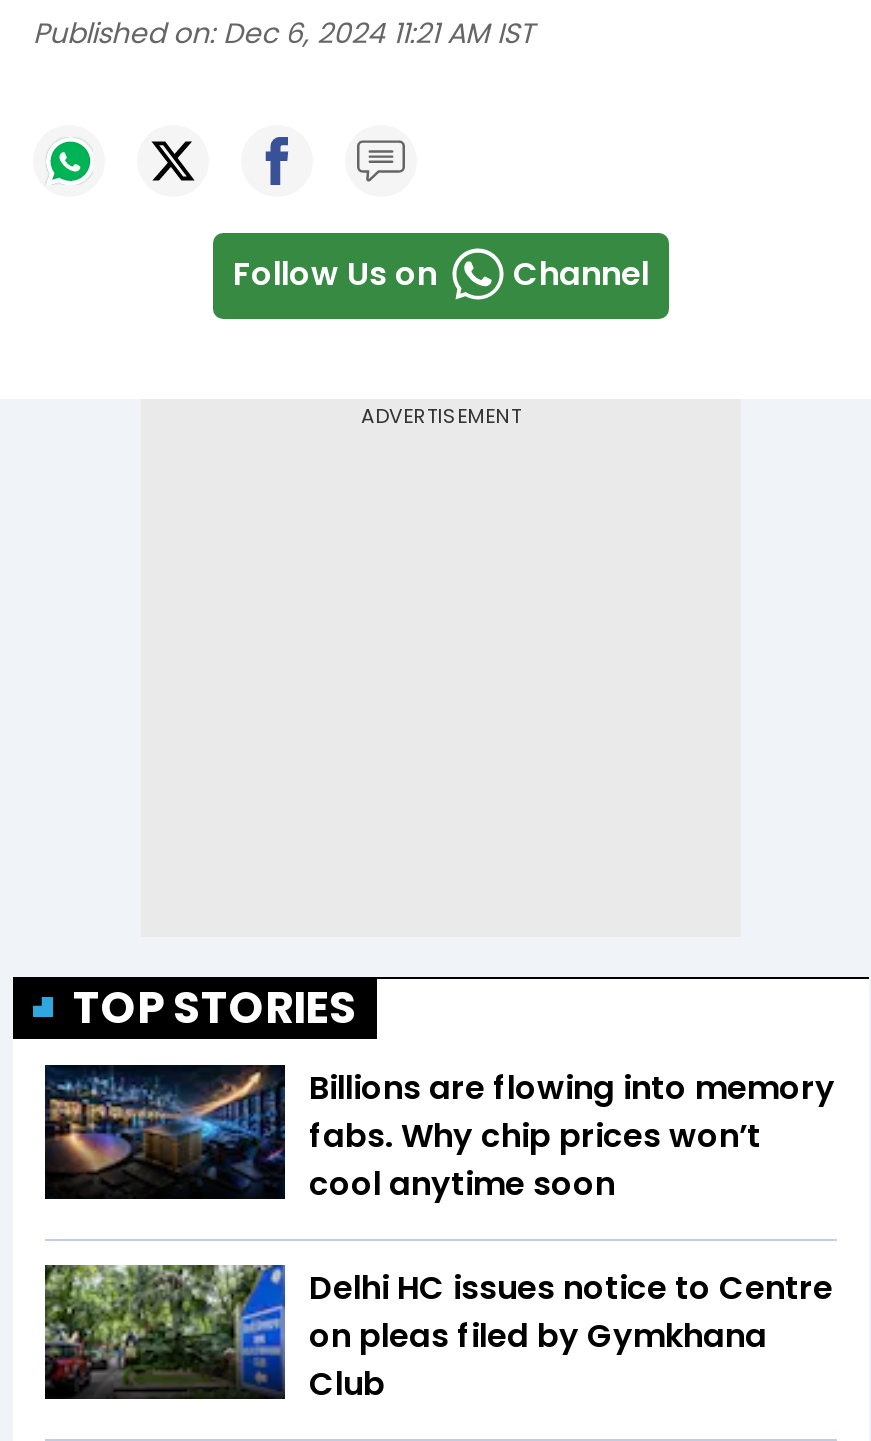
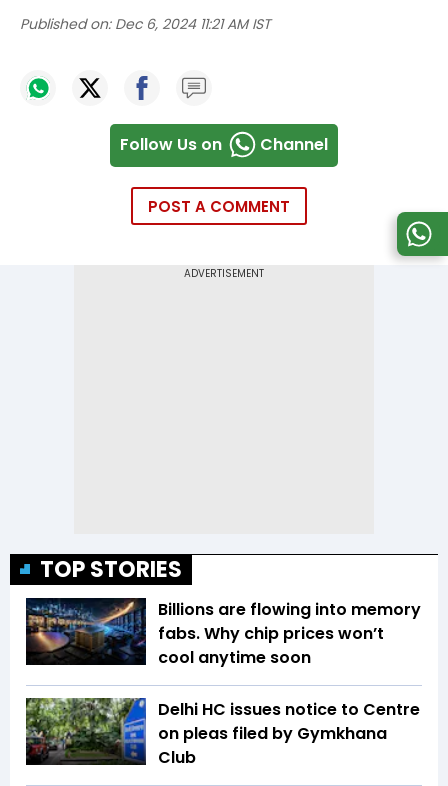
none -> [148,195,290,216] POST A COMMENT
none -> [395,211,445,258] [image]

